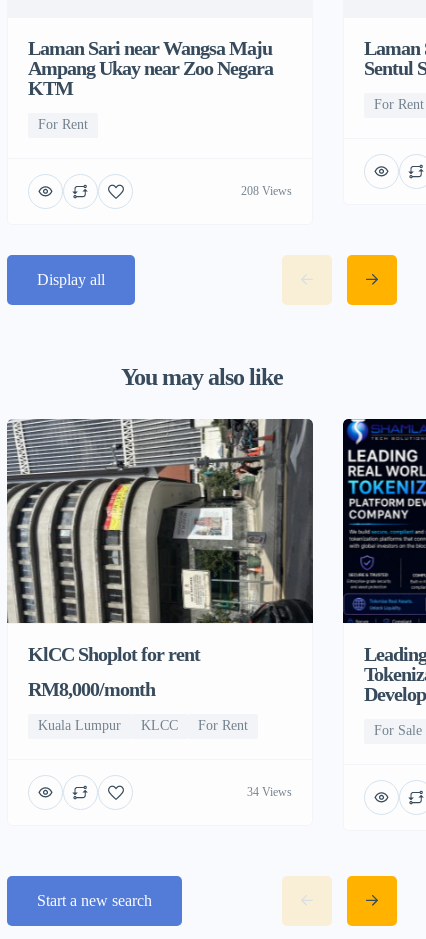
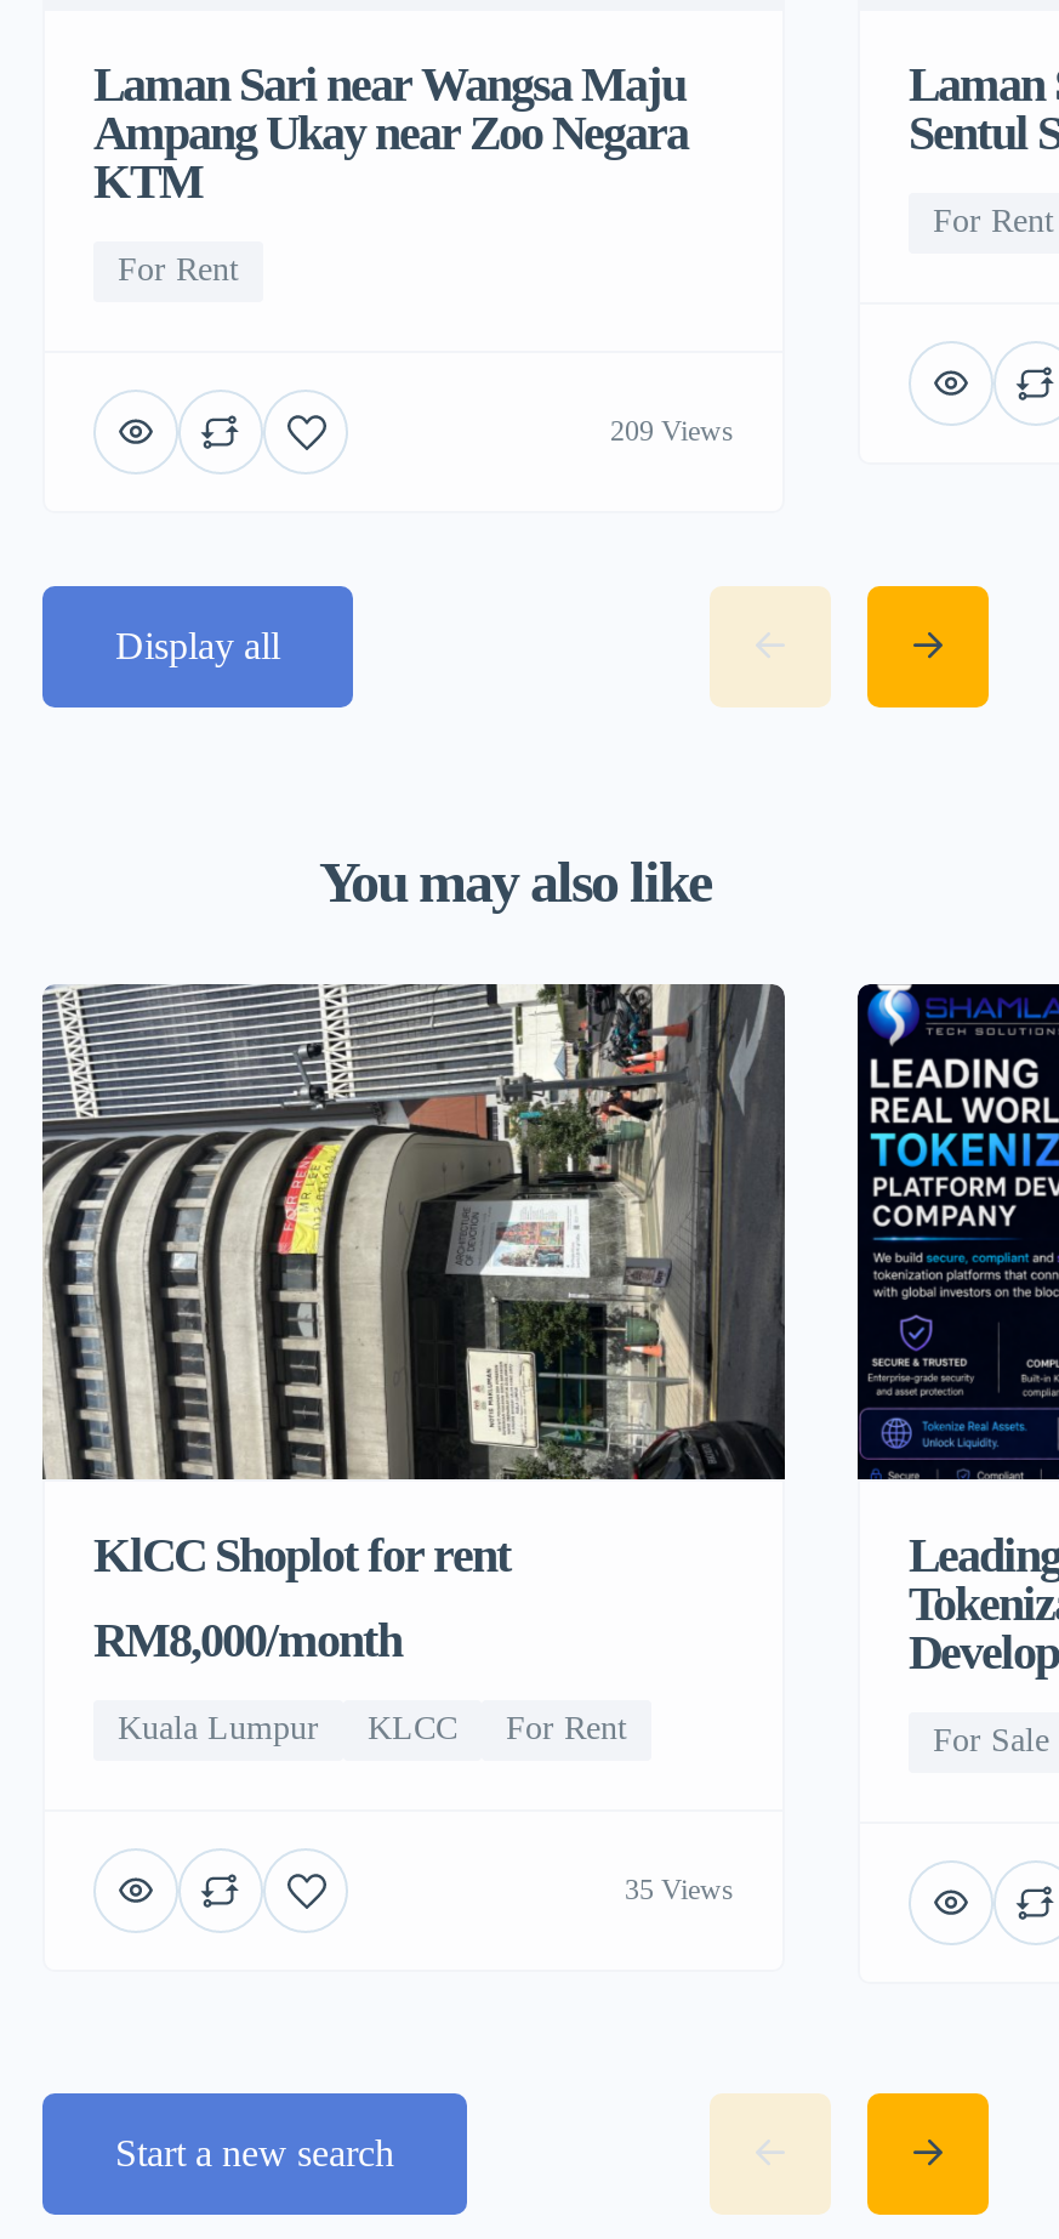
[241,184,292,198] 208 Views -> [610,414,734,448] 209 Views
[247,785,292,799] 34 Views -> [625,1873,734,1907] 35 Views

